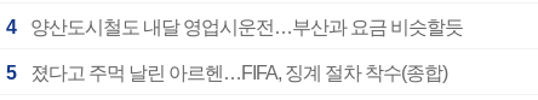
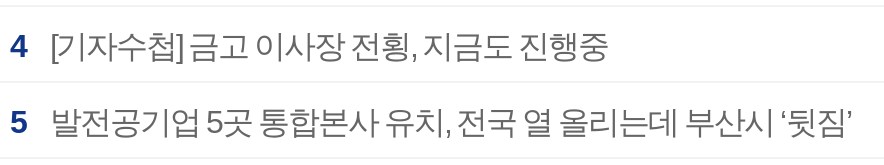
[30,17,463,37] 양산도시철도 내달 영업시운전…부산과 요금 비슷할듯 -> [50,29,608,63] [기자수첩] 금고 이사장 전횡, 지금도 진행중
[30,63,447,83] 졌다고 주먹 날린 아르헨…FIFA, 징계 절차 착수(종합) -> [50,105,852,139] 발전공기업 5곳 통합본사 유치, 전국 열 올리는데 부산시 ‘뒷짐’

